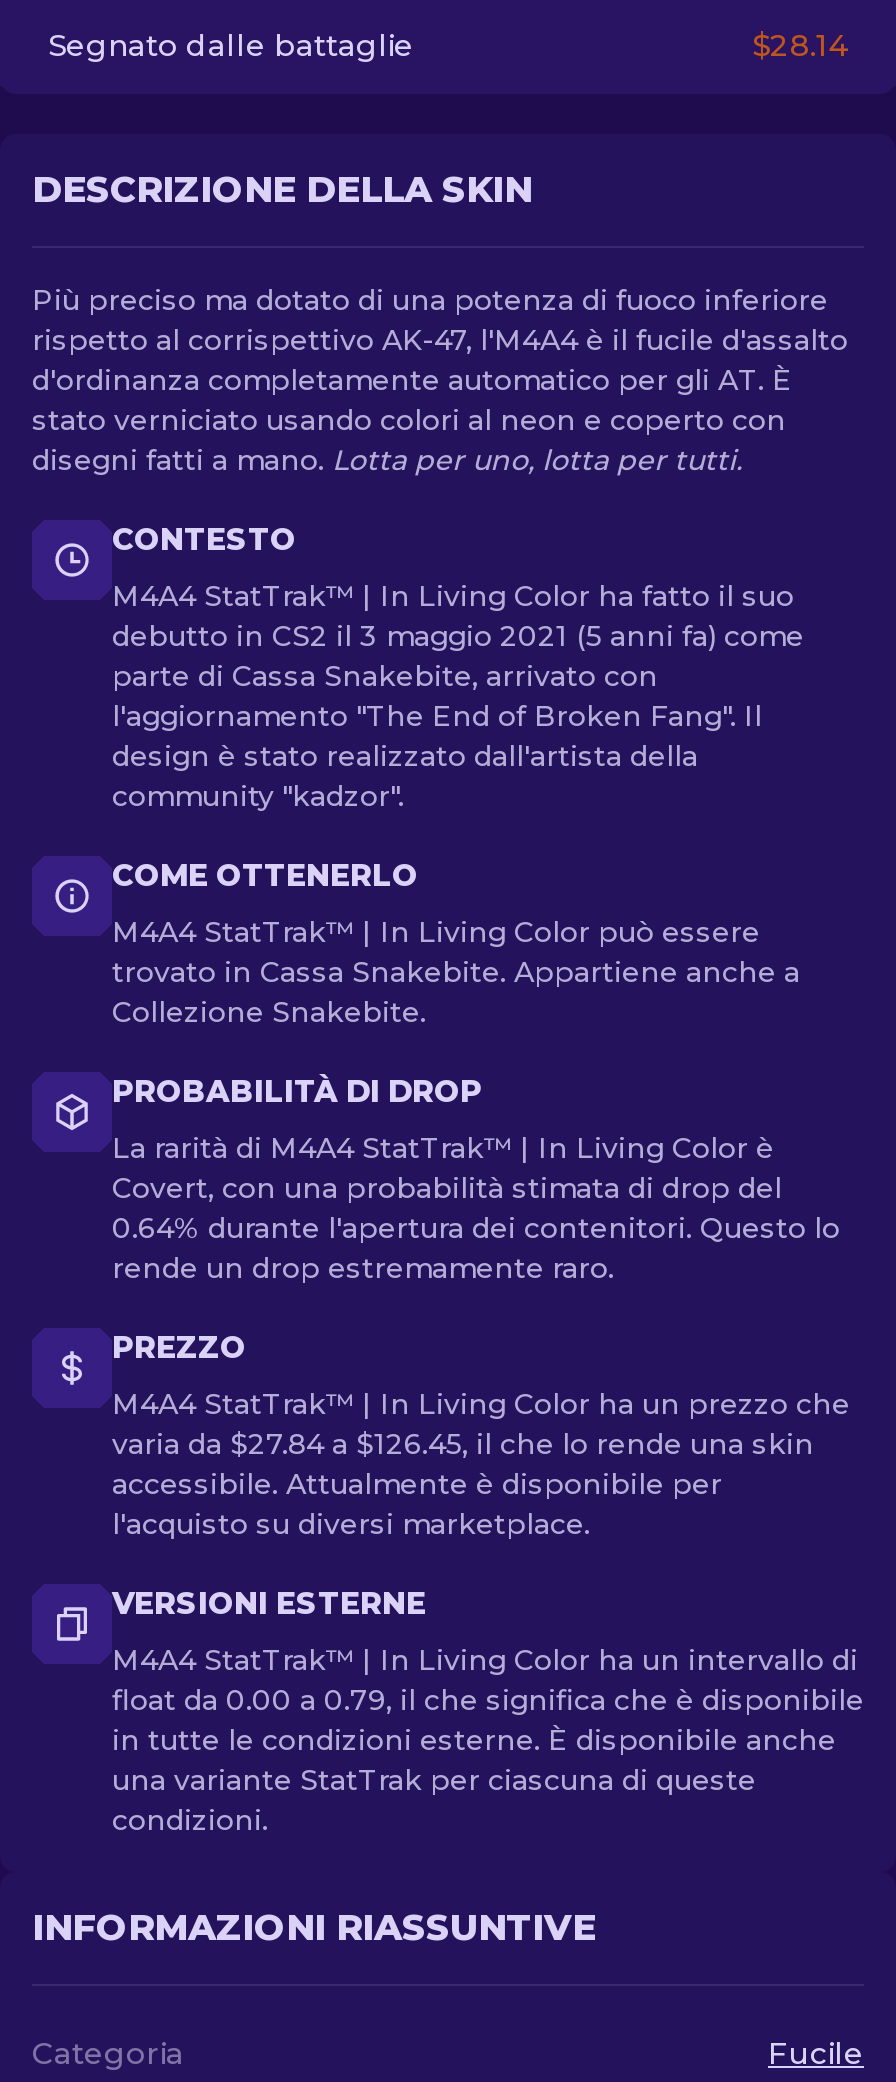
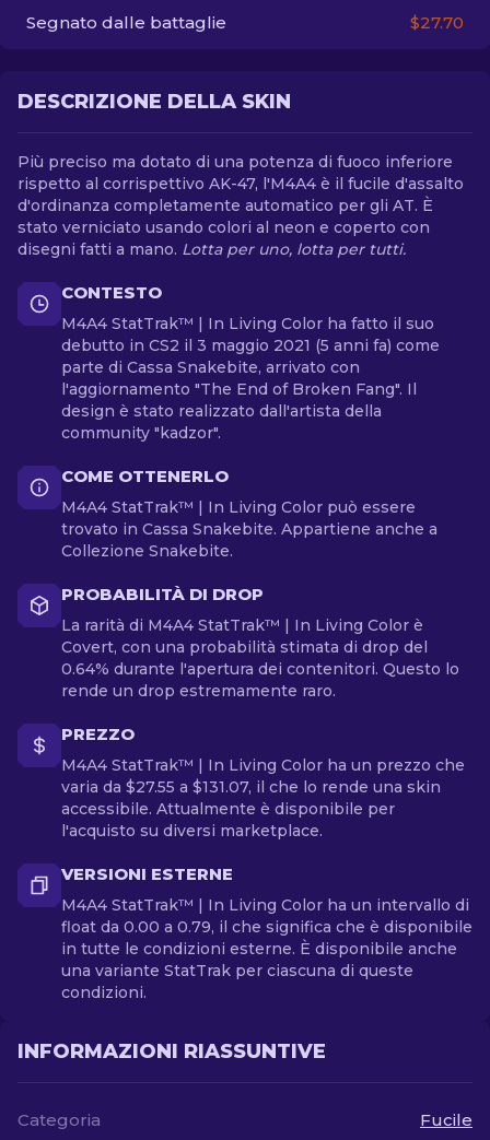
[752,26,848,64] $28.14 -> [410,12,464,33] $27.70
[112,1426,814,1462] varia da $27.84 a $126.45, il che lo rende una skin -> [61,777,441,797] varia da $27.55 a $131.07, il che lo rende una skin

